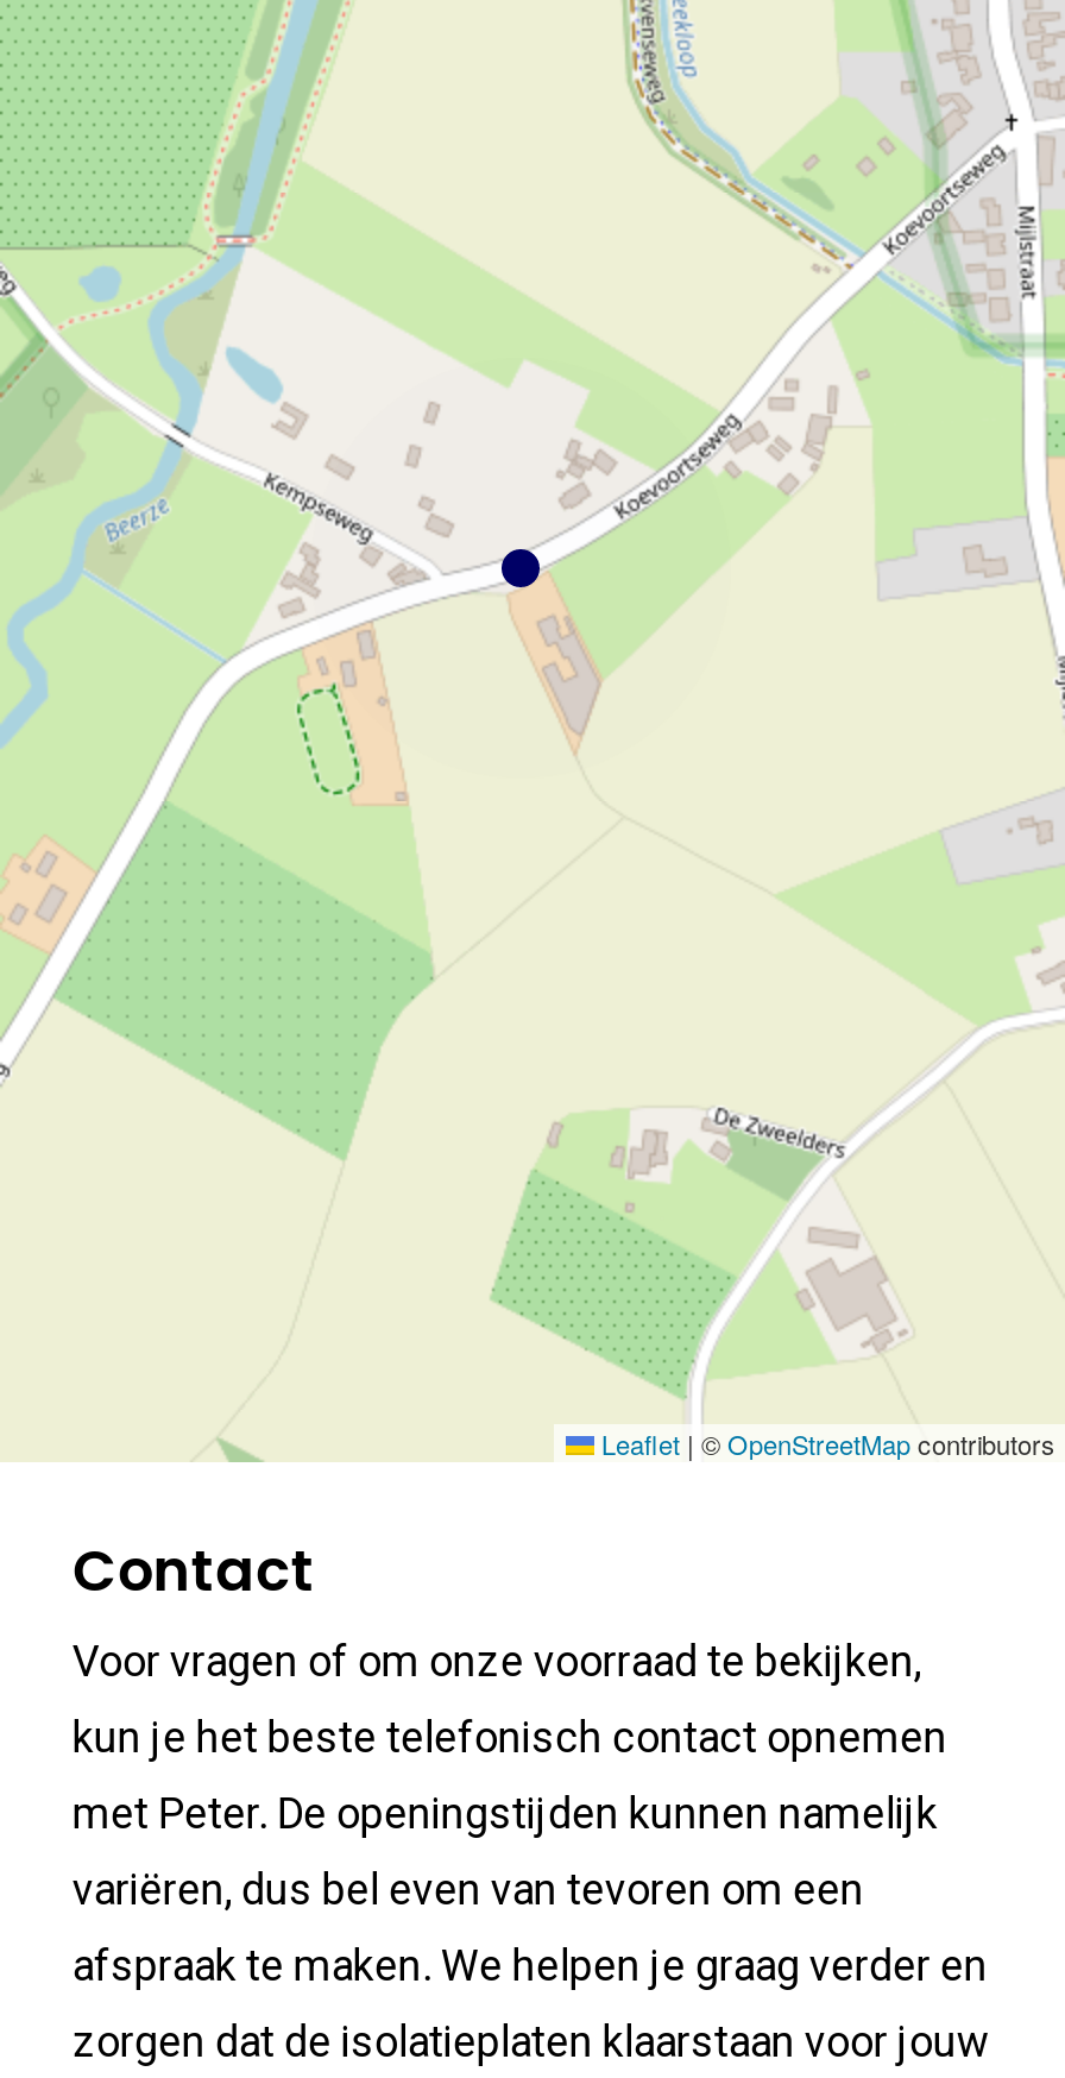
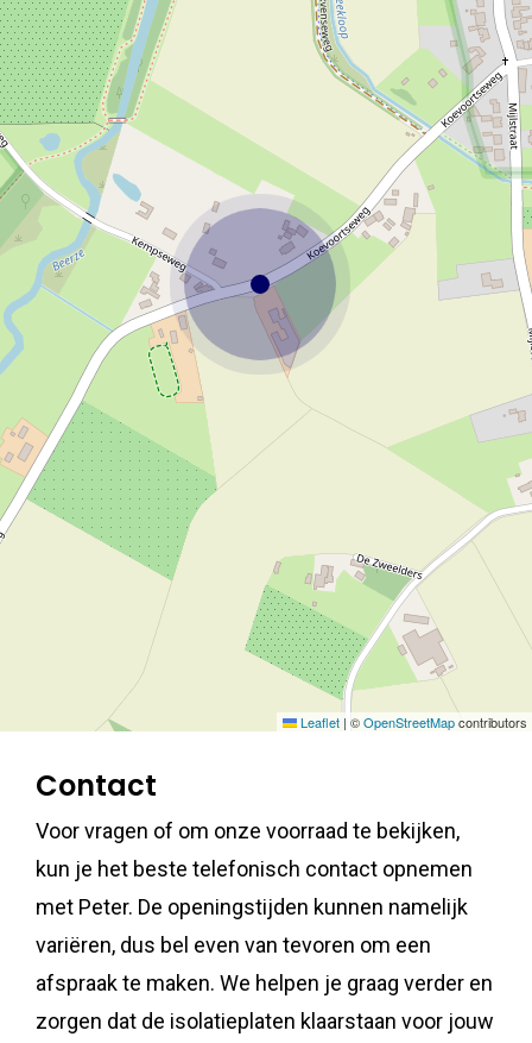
[345,392,697,744] [image] -> [172,196,348,372] [image]

